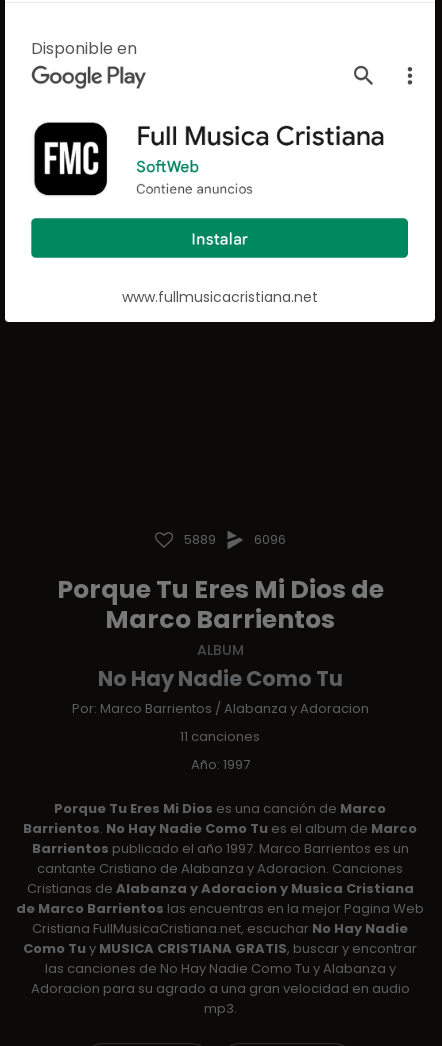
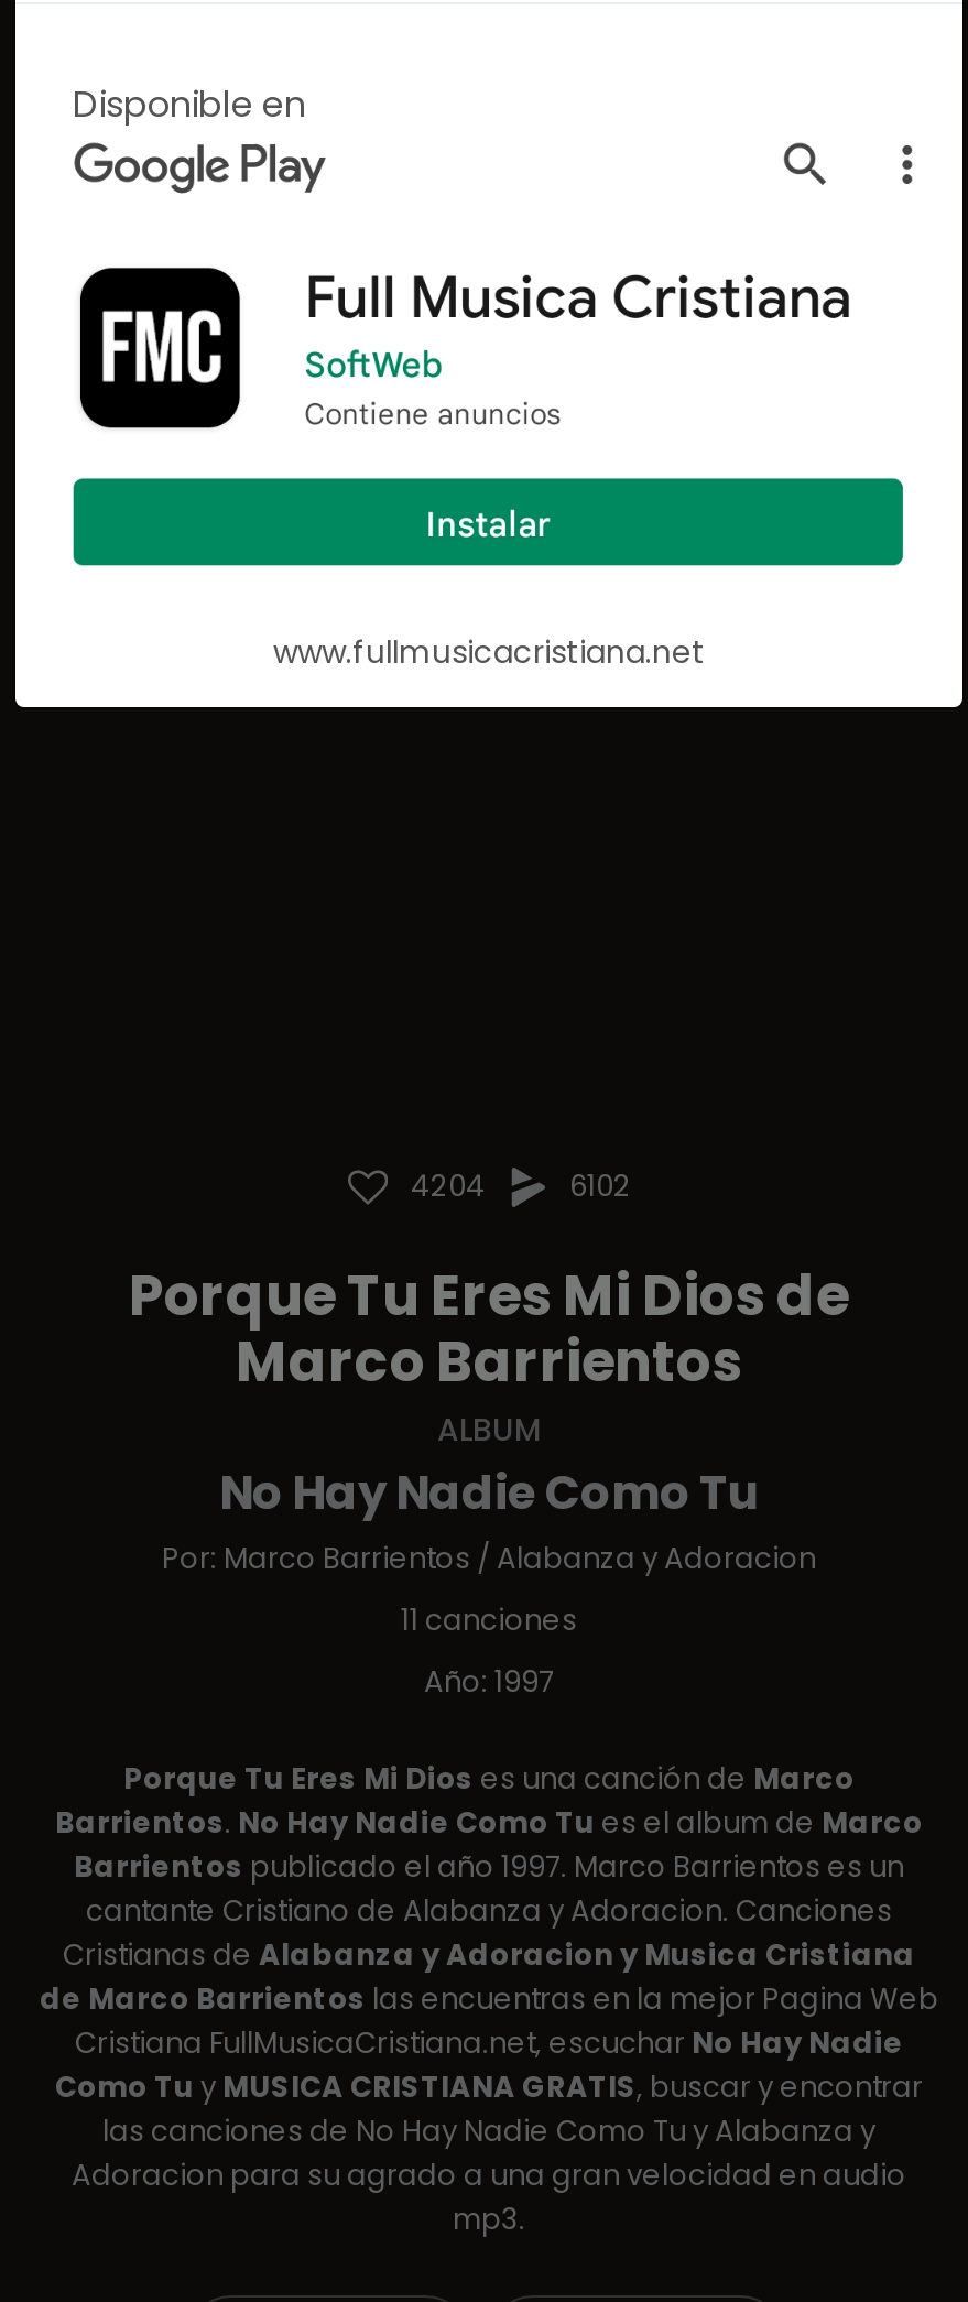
[183,530,215,549] 5889 -> [411,1165,486,1207] 4204
[253,530,285,549] 6096 -> [569,1165,631,1207] 6102

